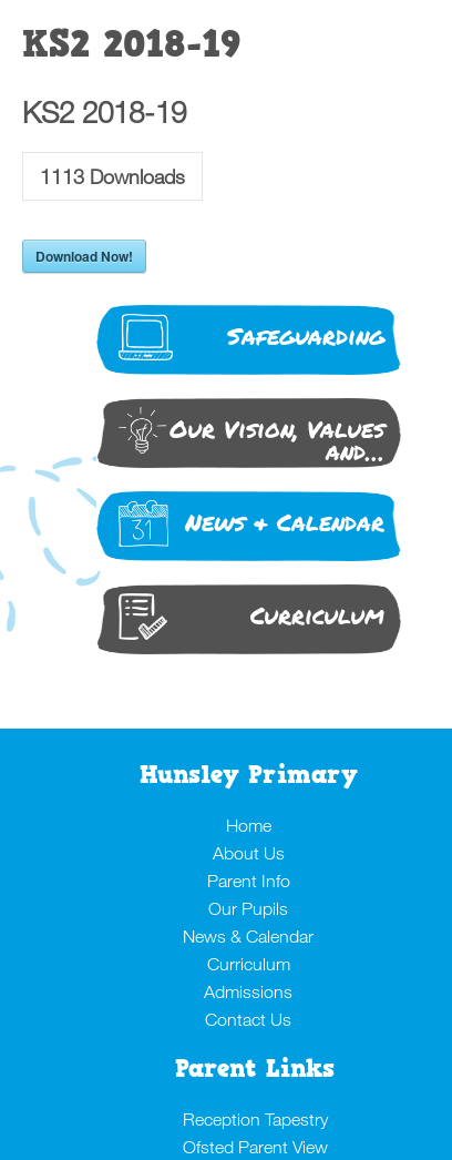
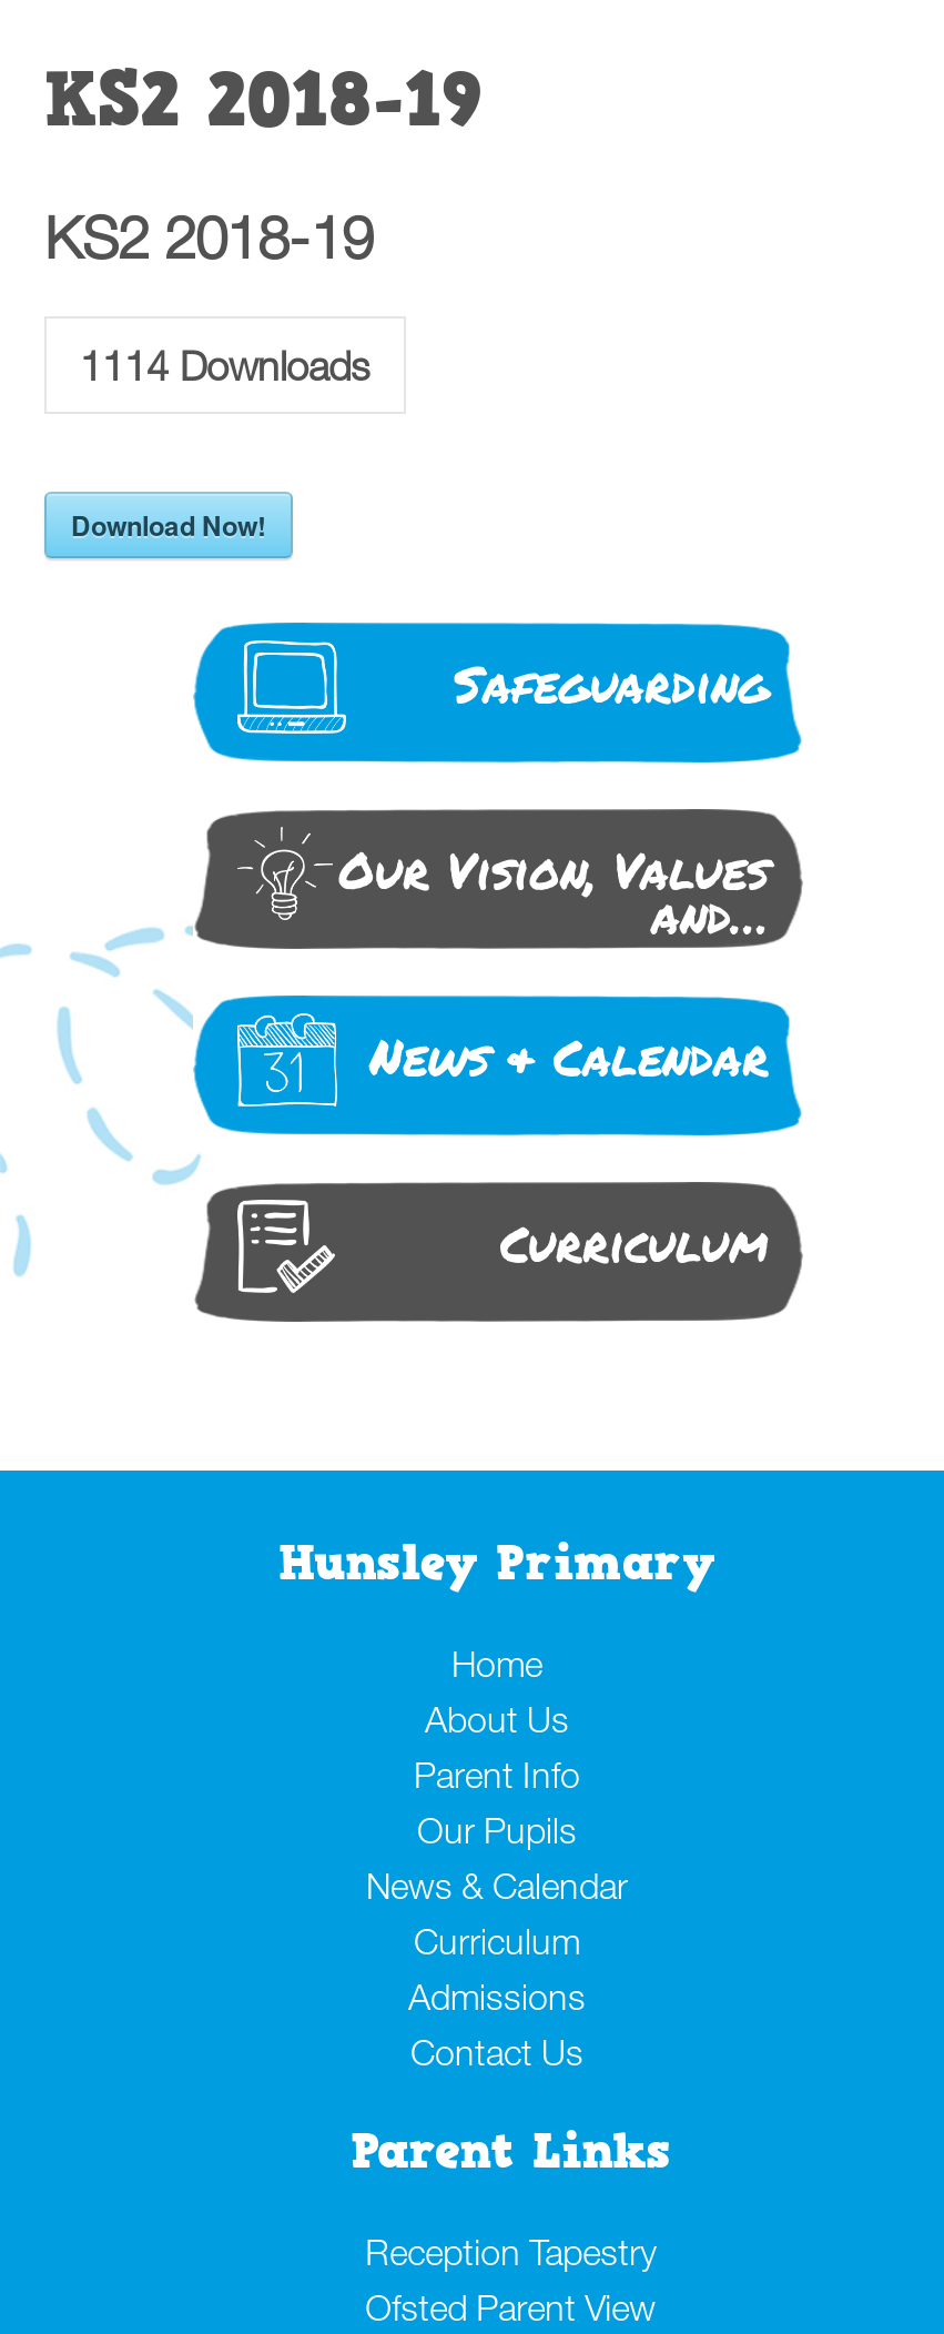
[40,164,185,188] 1113 Downloads -> [80,340,371,388] 1114 Downloads

